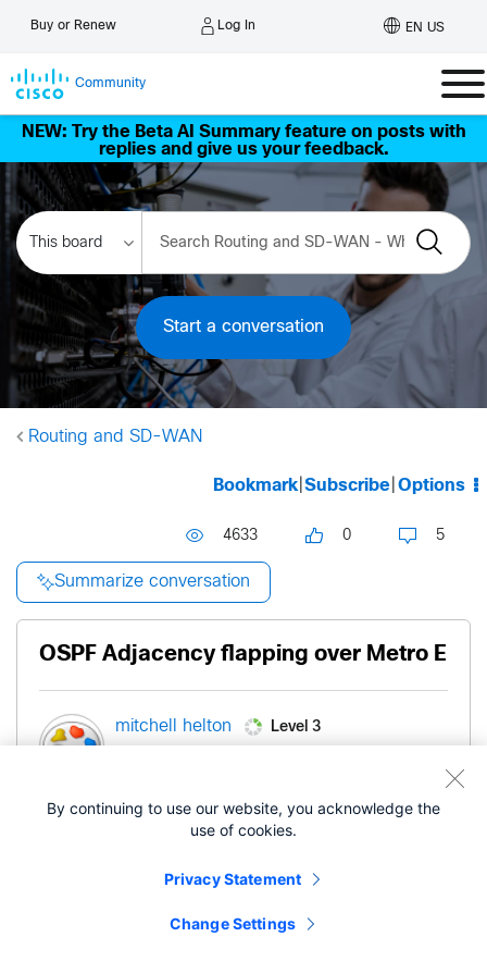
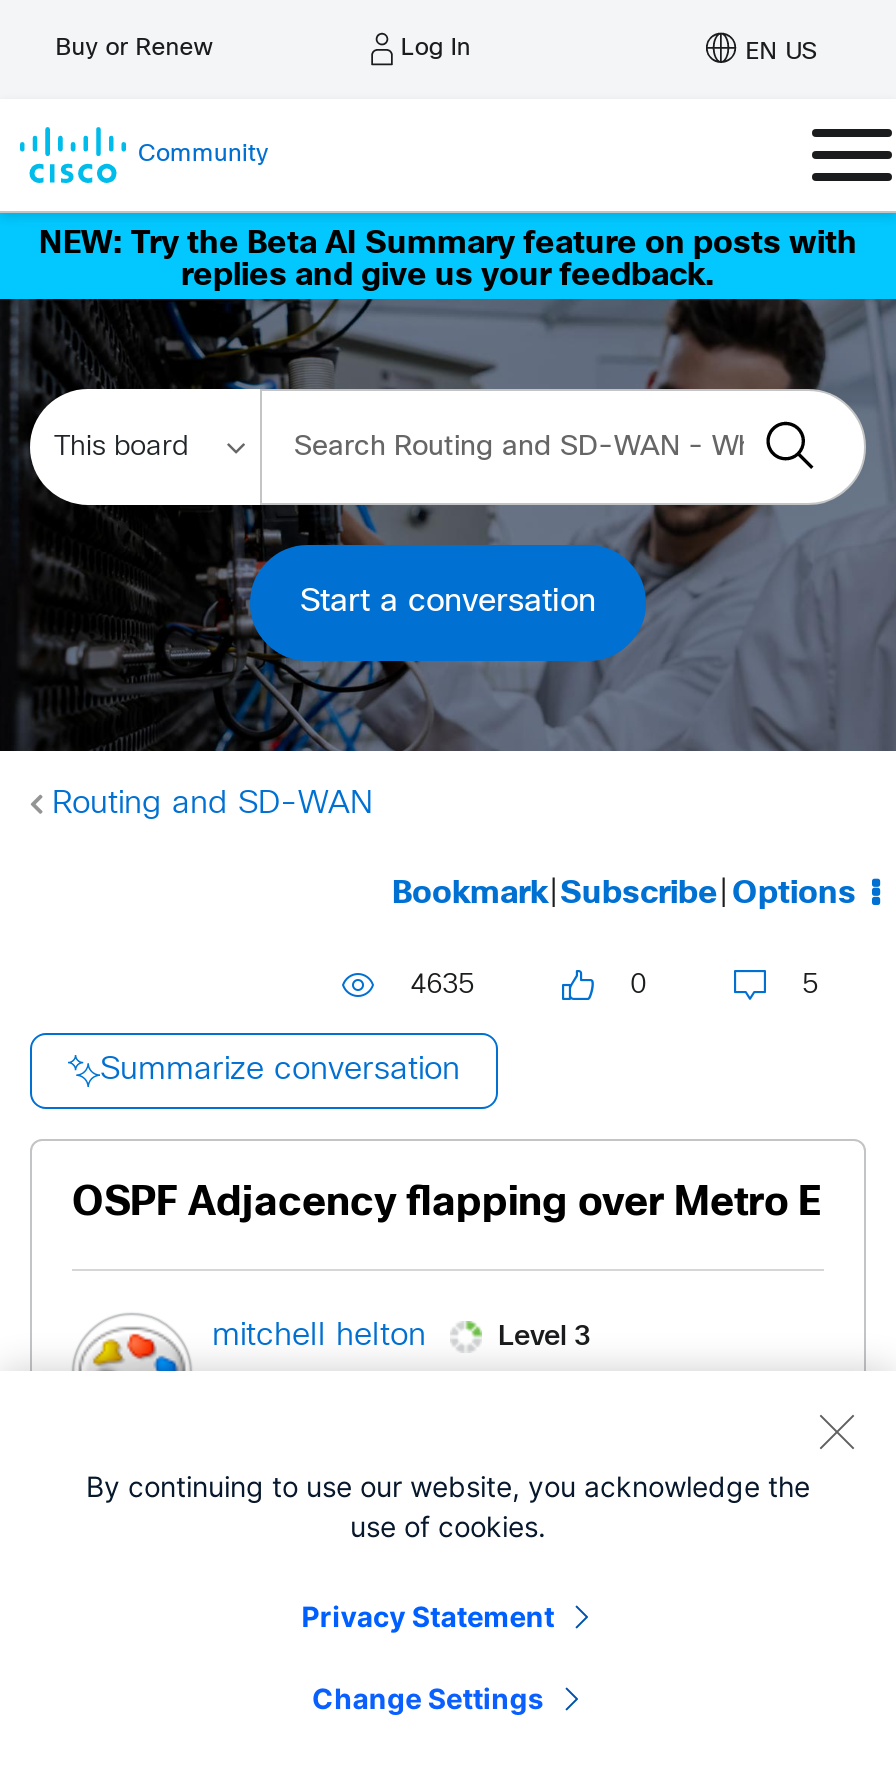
[223,529,258,543] 4633 -> [410,973,474,999] 4635

